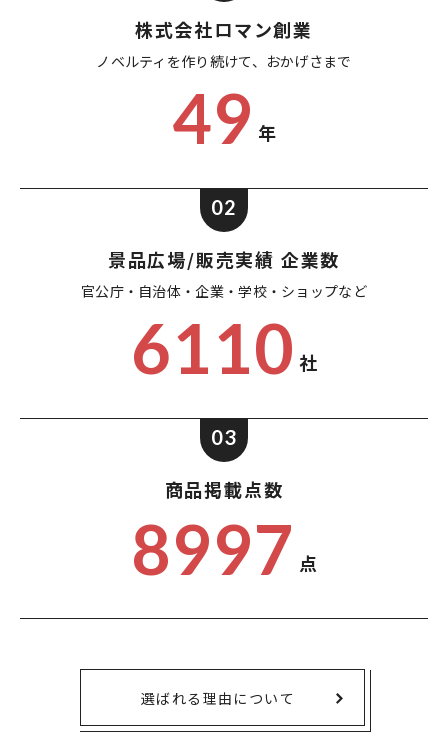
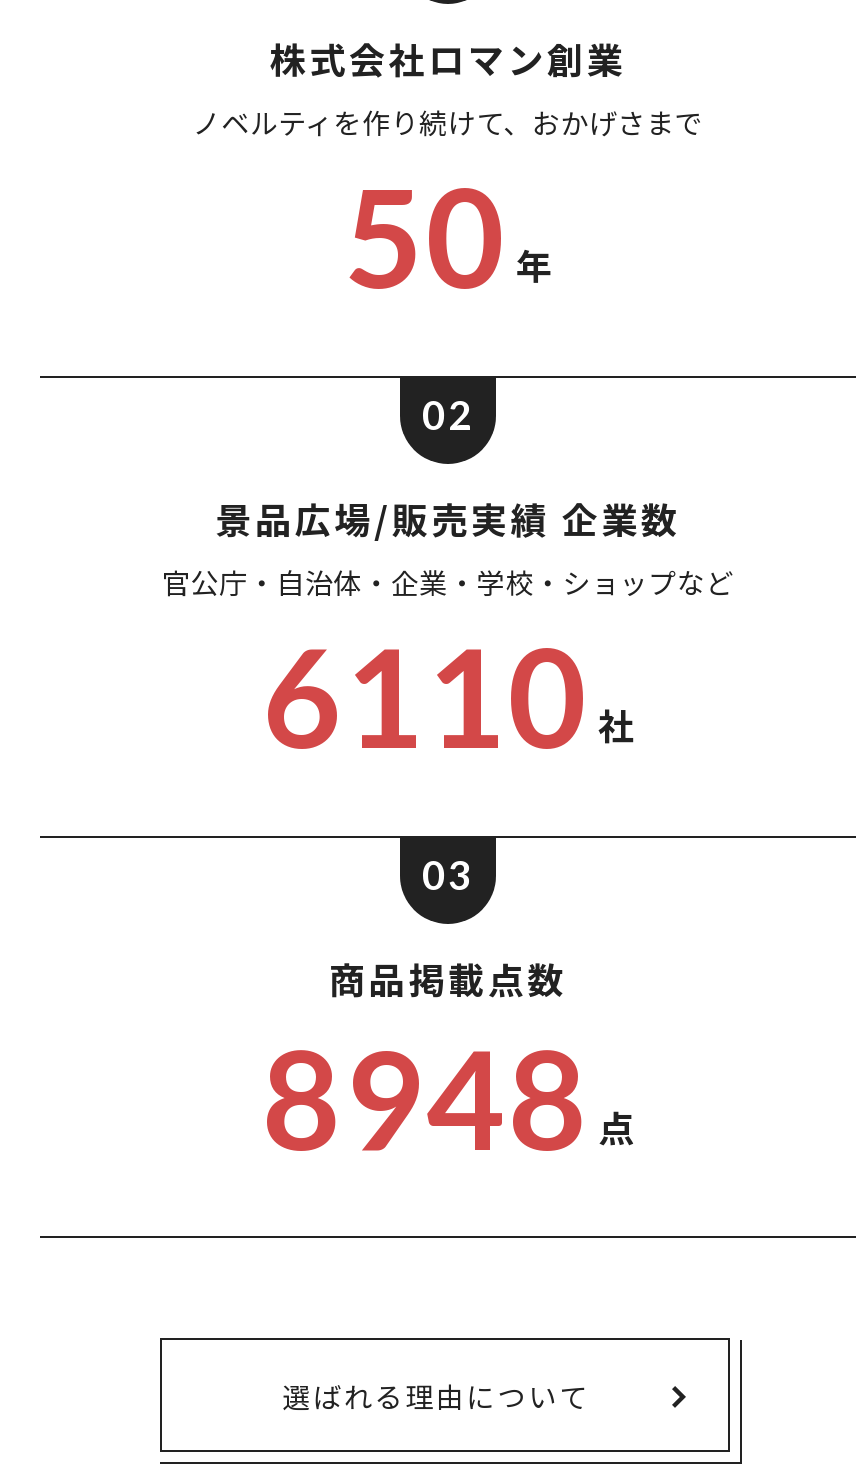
[172,77,276,158] 49 年 -> [344,154,552,316] 50 年
[131,508,317,589] 8997 点 -> [262,1016,634,1178] 8948 点

